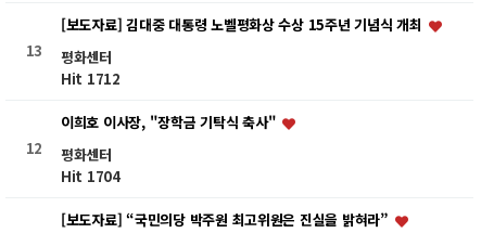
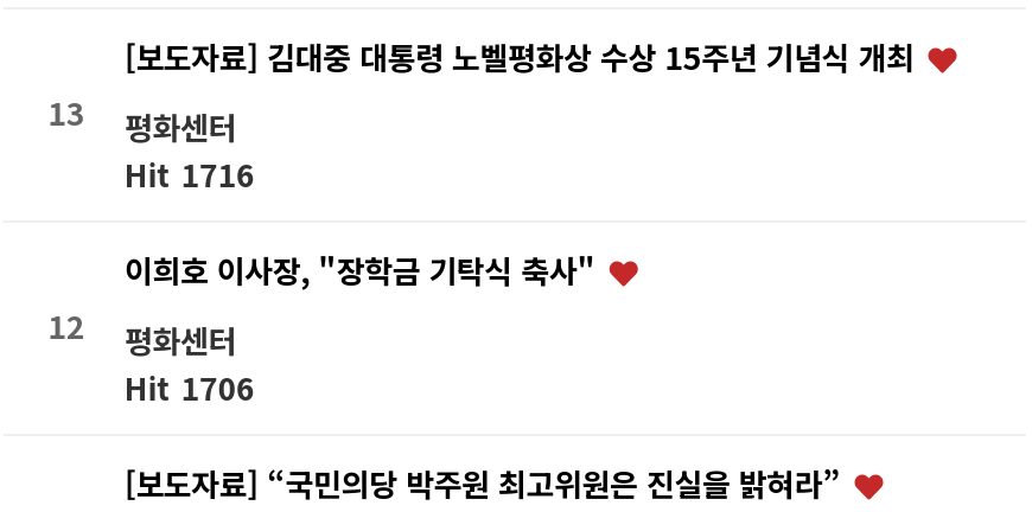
[61,68,165,88] Hit 1712 -> [125,151,352,196] Hit 1716
[61,165,165,186] Hit 1704 -> [125,364,352,409] Hit 1706

